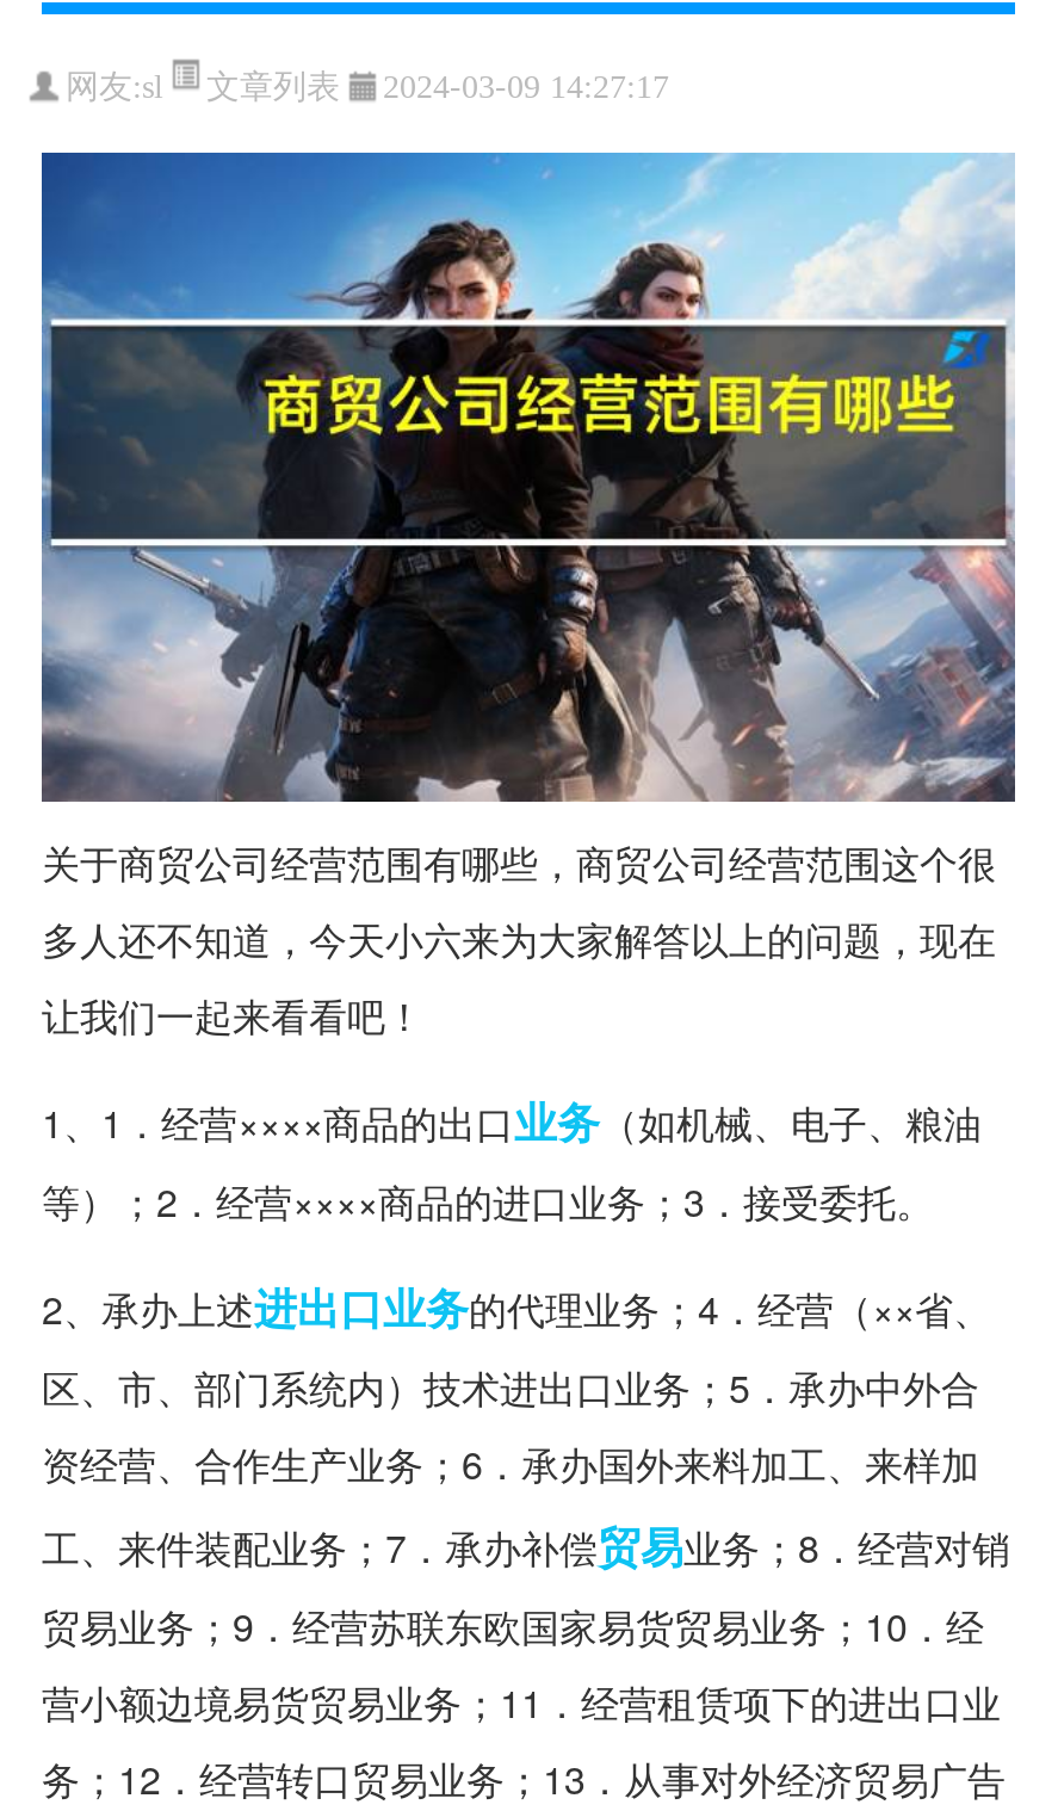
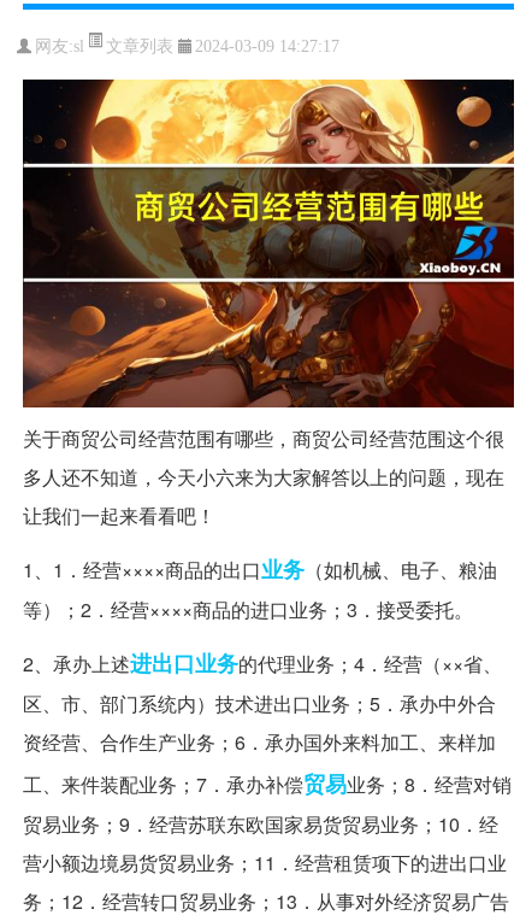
[39,150,1017,804] [image] -> [22,78,515,409] [image]

